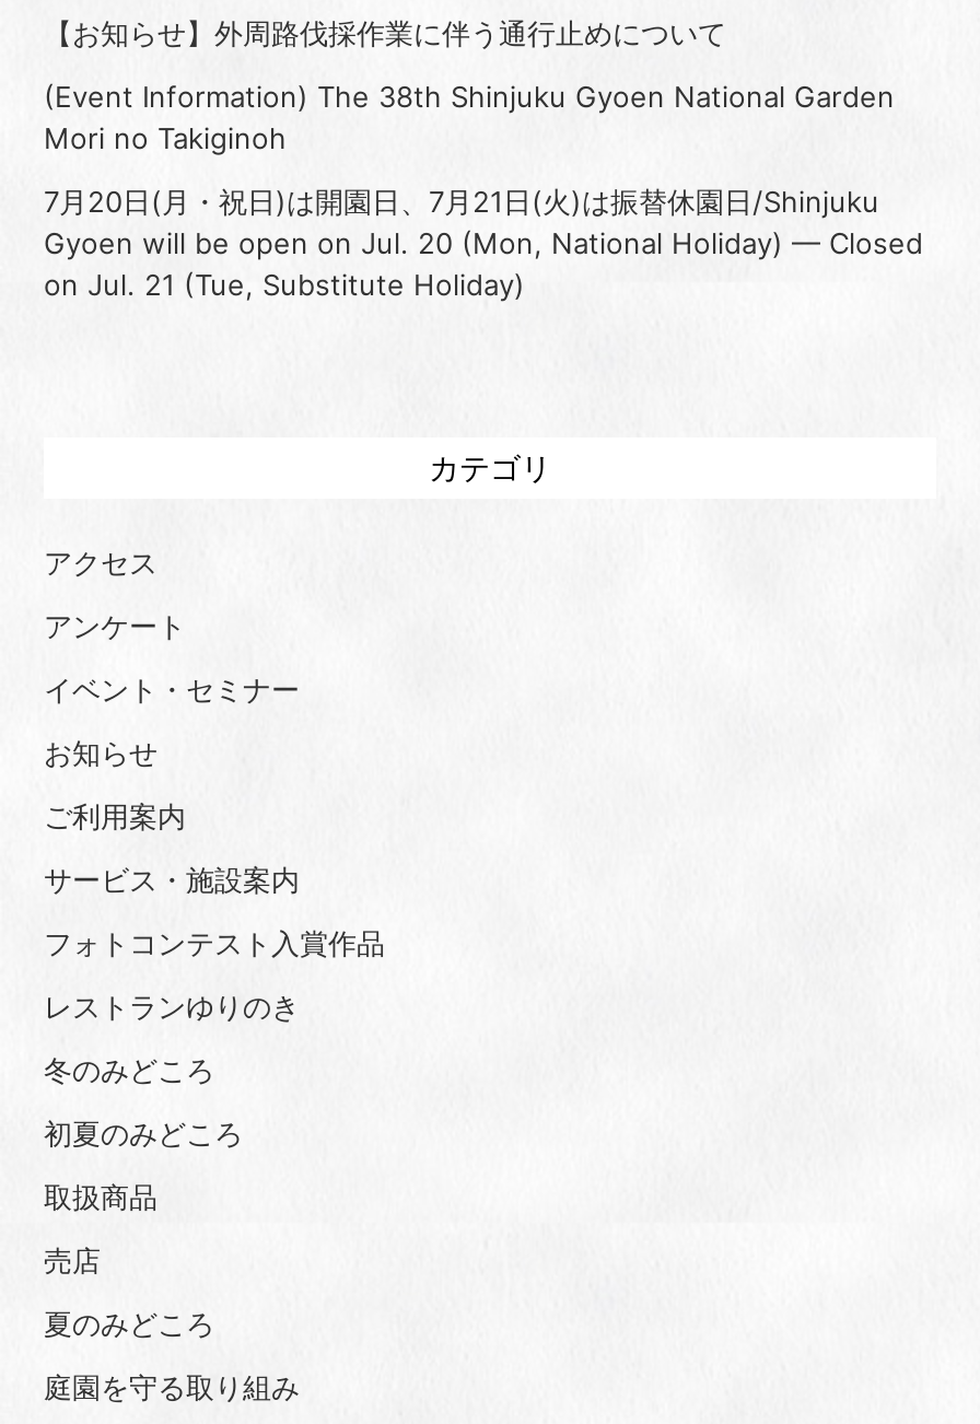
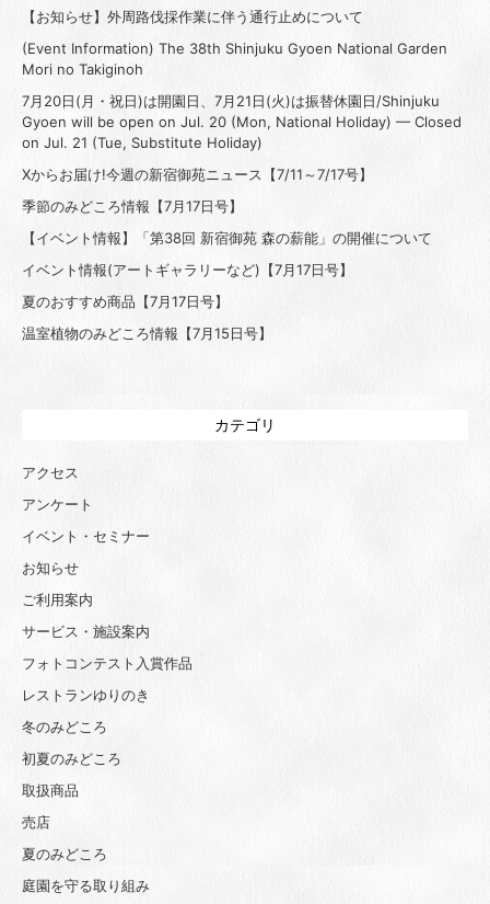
none -> [22,165,432,342] Xからお届け!今週の新宿御苑ニュース【7/11～7/17号】 | 季節のみどころ情報【7月17日号】 | 【イベント情報】「第38回 新宿御苑 森の薪能」の開催について | イベント情報(アートギャラリーなど)【7月17日号】 | 夏のおすすめ商品【7月17日号】 | 温室植物のみどころ情報【7月15日号】

